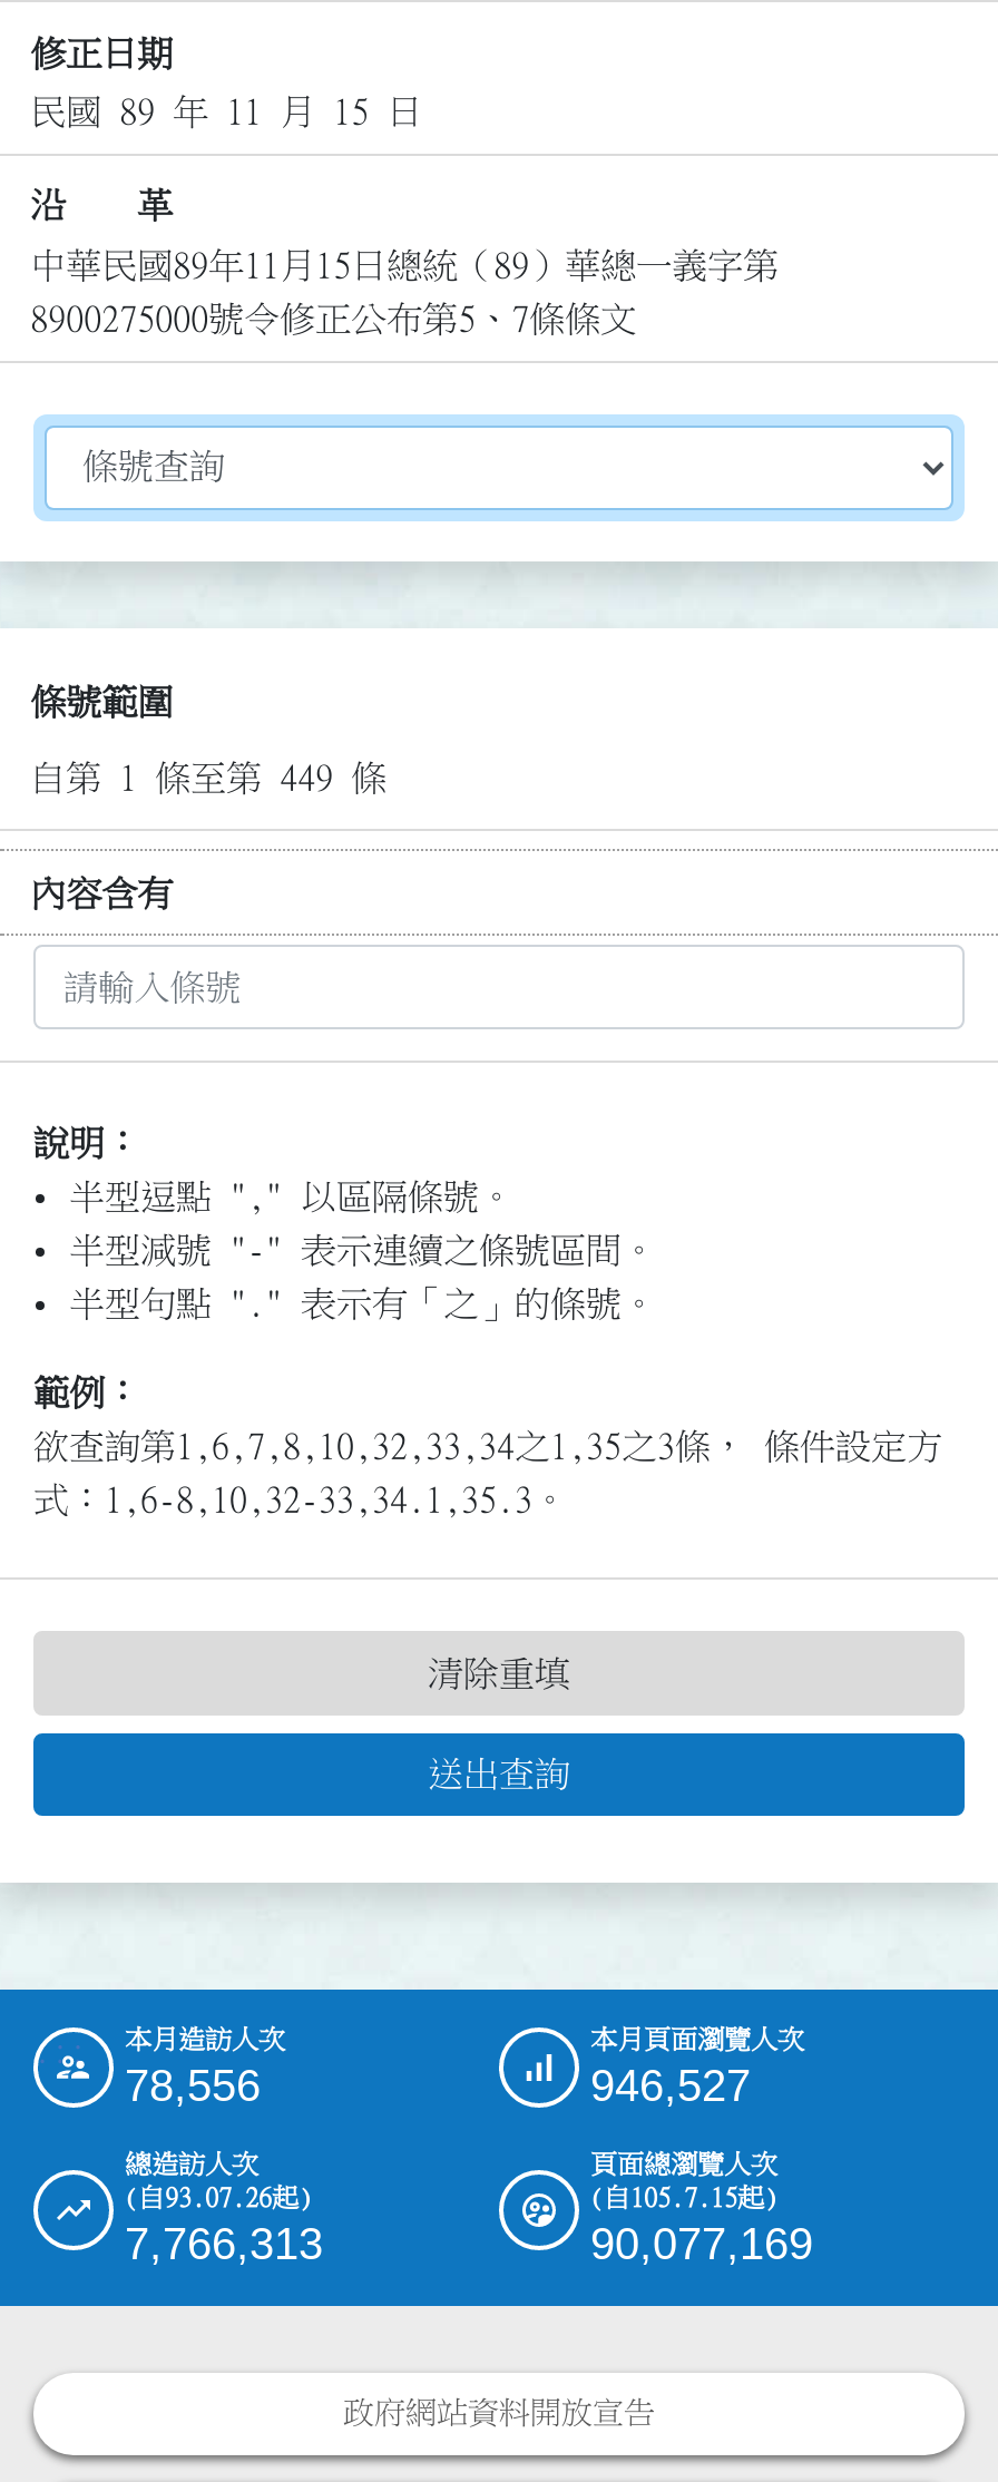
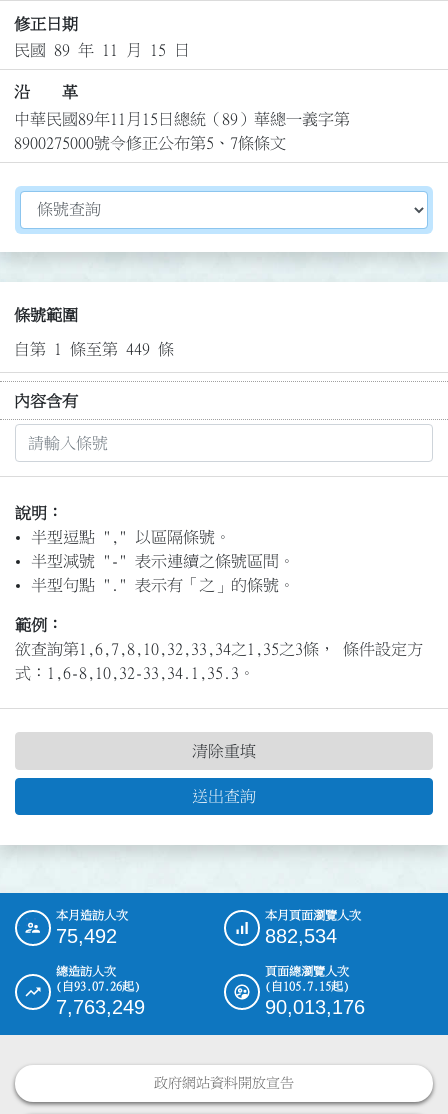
[125,2060,261,2109] 78,556 -> [56,925,117,947] 75,492
[590,2060,751,2109] 946,527 -> [265,925,337,947] 882,534
[125,2219,323,2268] 7,766,313 -> [56,996,145,1018] 7,763,249
[590,2219,813,2268] 90,077,169 -> [265,996,365,1018] 90,013,176

